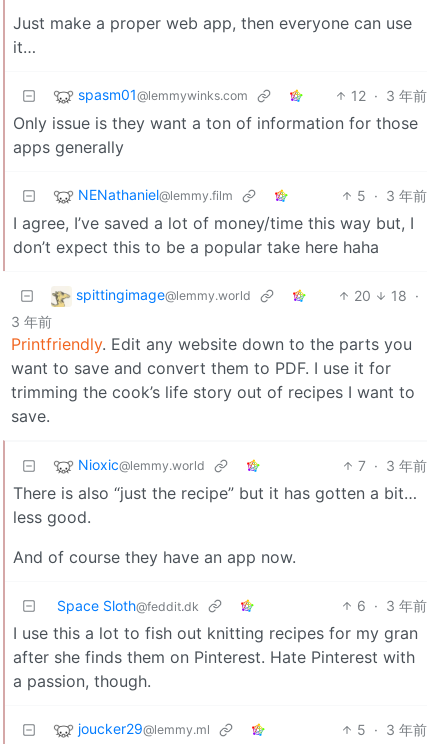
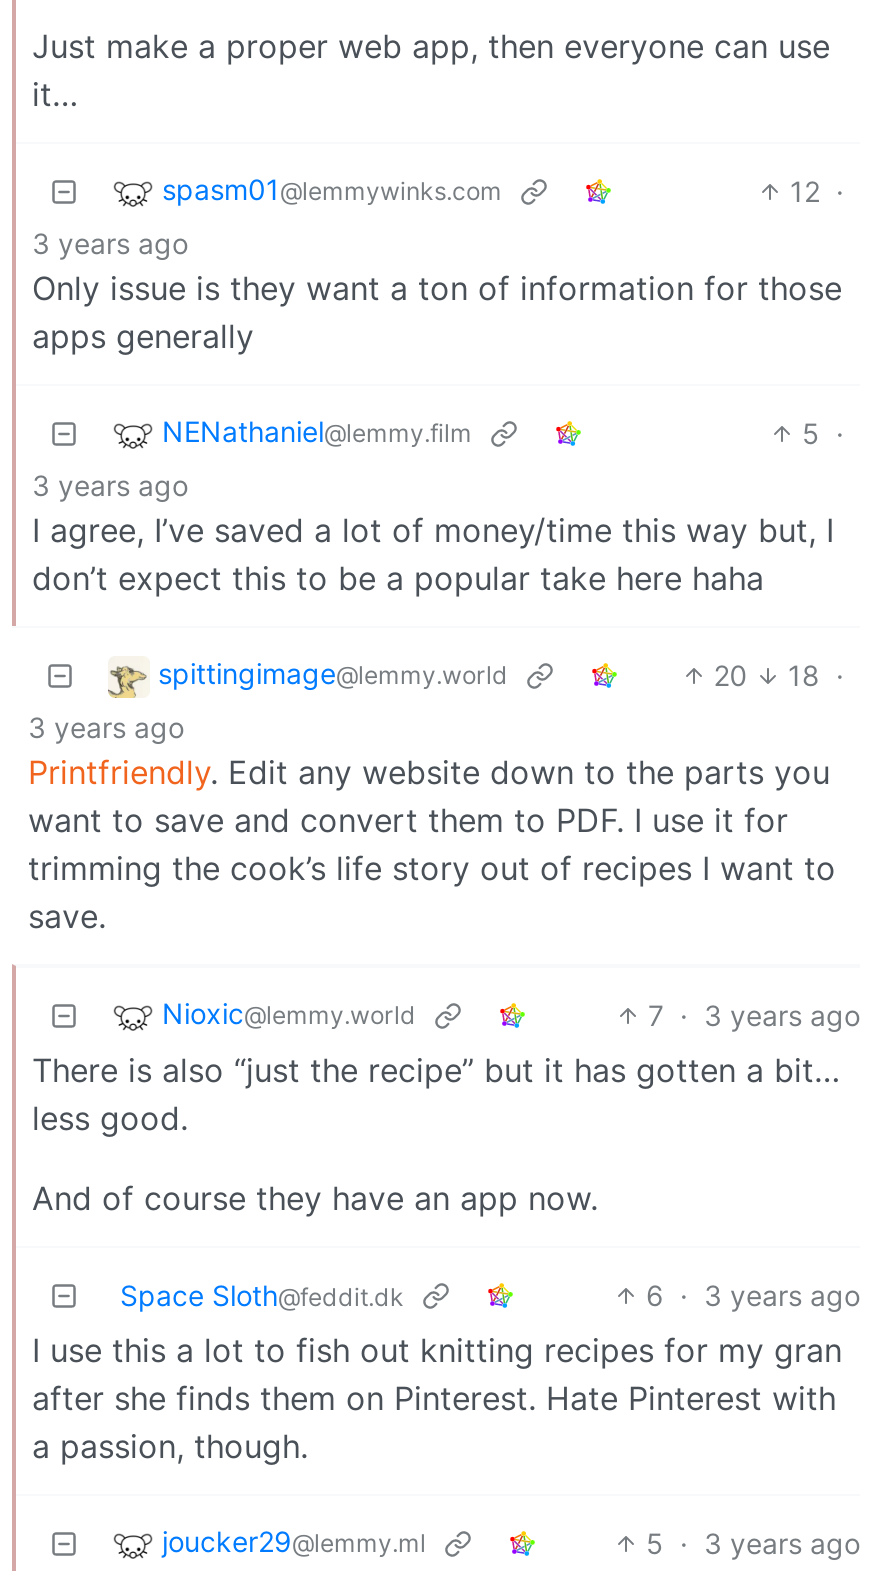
[351,87,427,104] 12 · 3 年前 -> [32,174,844,260] 12 · | 3 years ago
[357,187,427,204] 5 · 3 年前 -> [32,416,844,502] 5 · | 3 years ago
[11,313,52,330] 3 年前 -> [28,710,184,744] 3 years ago
[358,457,427,474] 7 · 3 年前 -> [648,998,860,1032] 7 · 3 years ago
[357,597,427,614] 6 · 3 年前 -> [646,1278,860,1312] 6 · 3 years ago
[357,721,427,738] 5 · 3 年前 -> [646,1526,860,1560] 5 · 3 years ago

